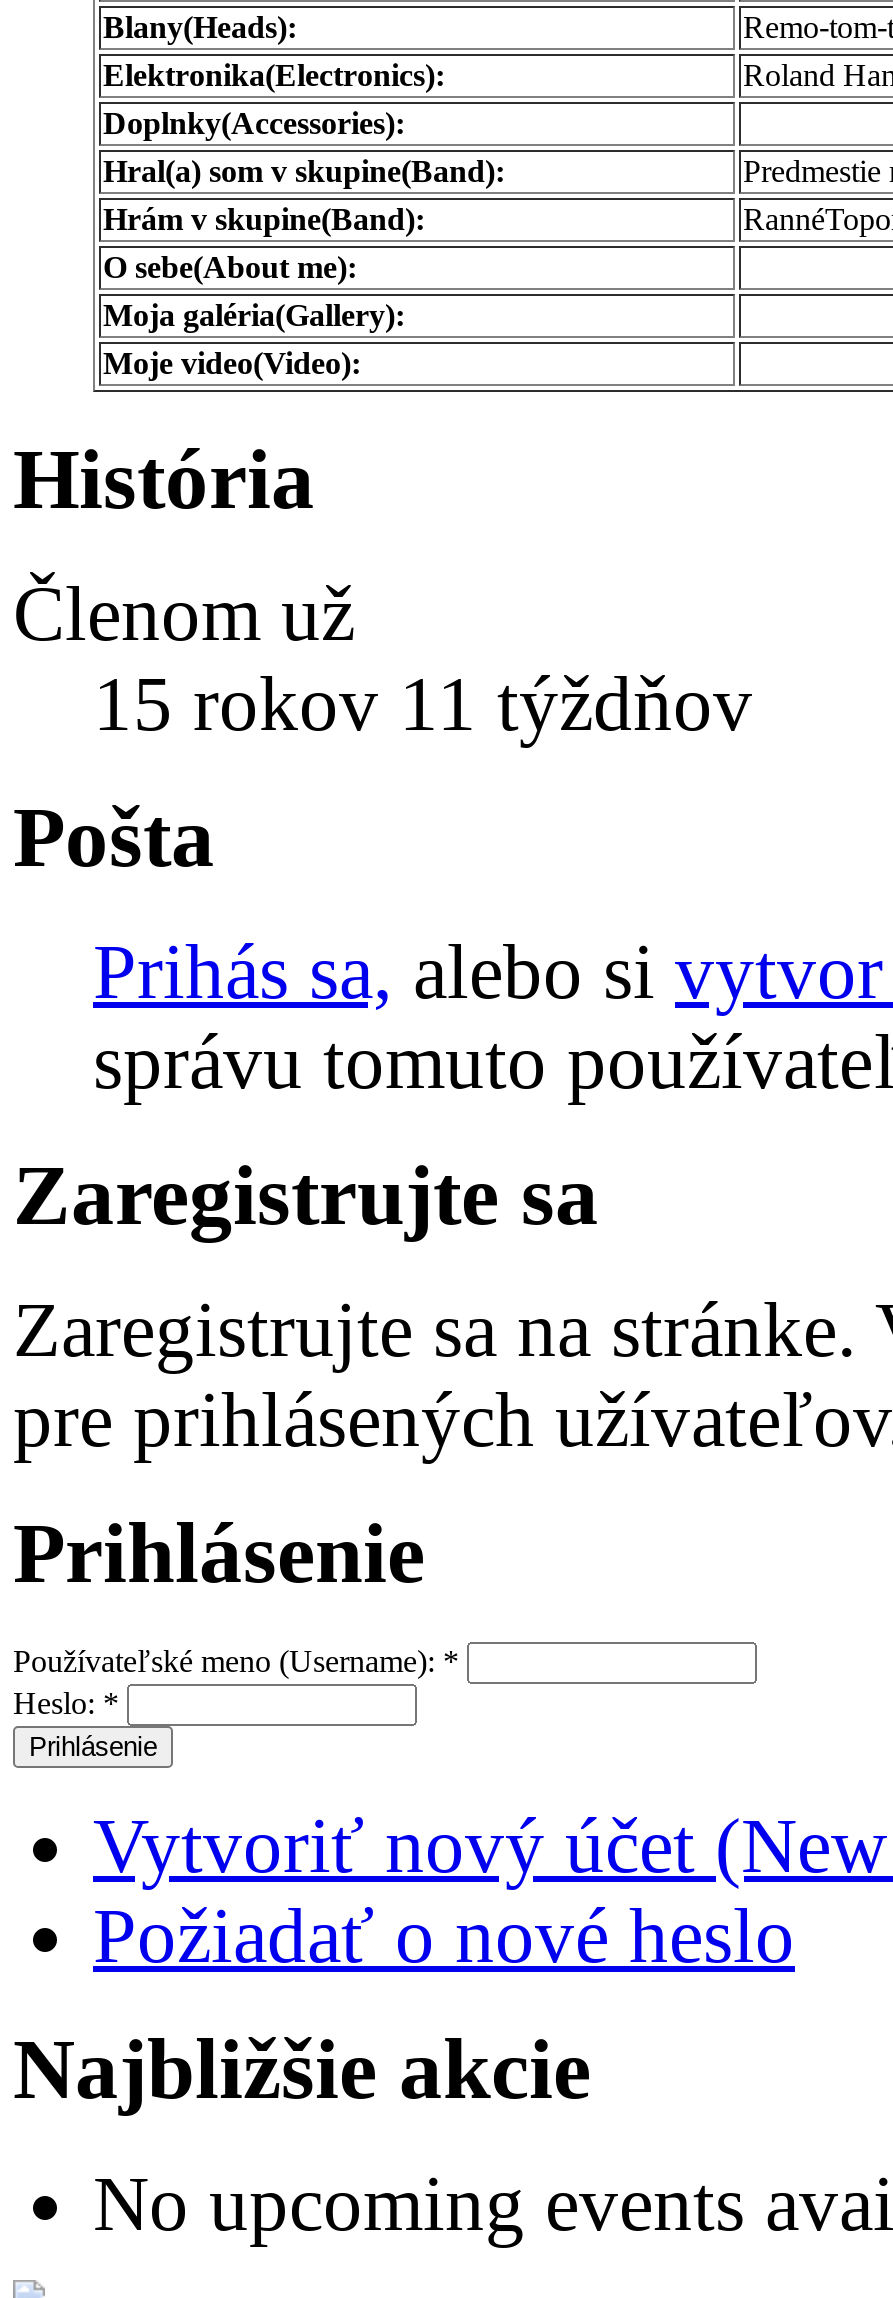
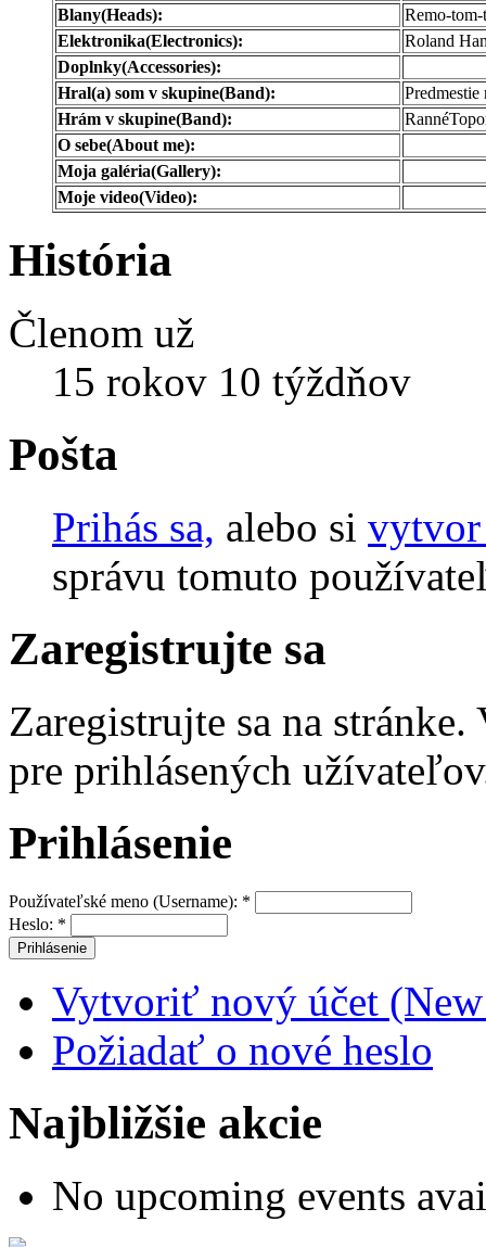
[93,661,753,747] 15 rokov 11 týždňov -> [52,358,411,405] 15 rokov 10 týždňov

